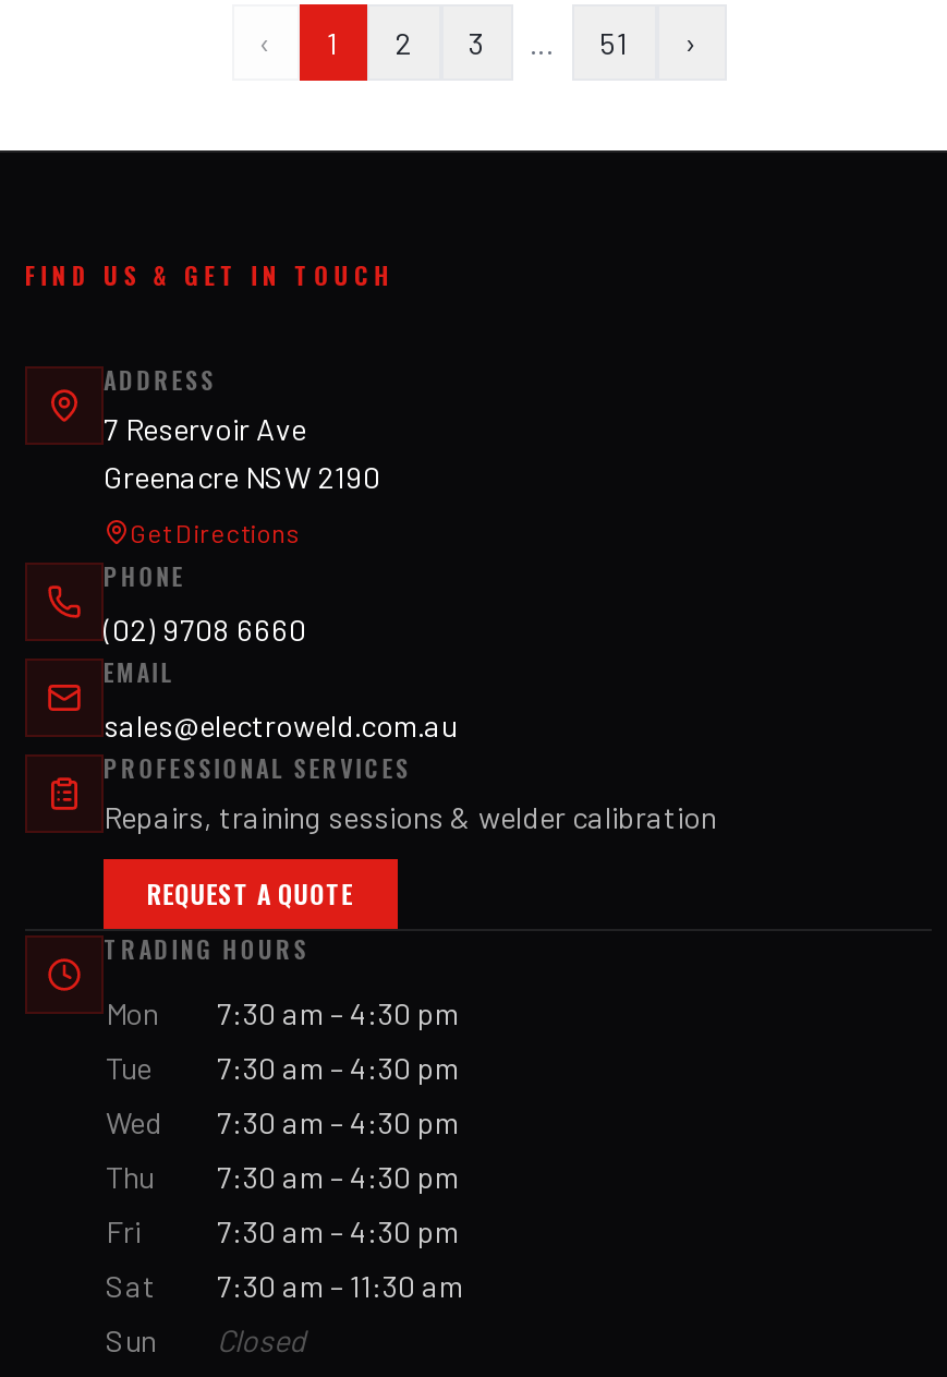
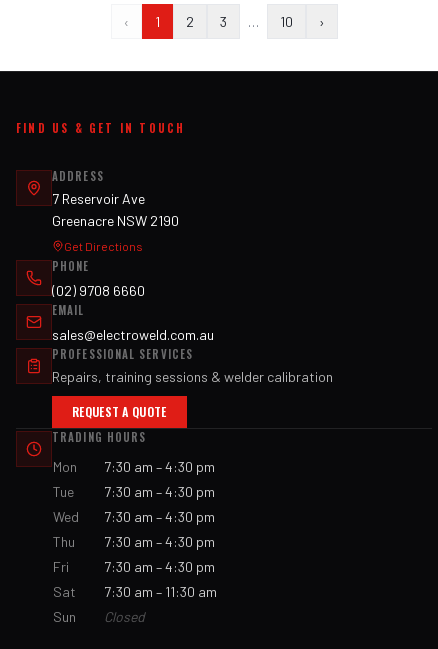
[599,24,628,61] 51 -> [279,13,292,30] 10

